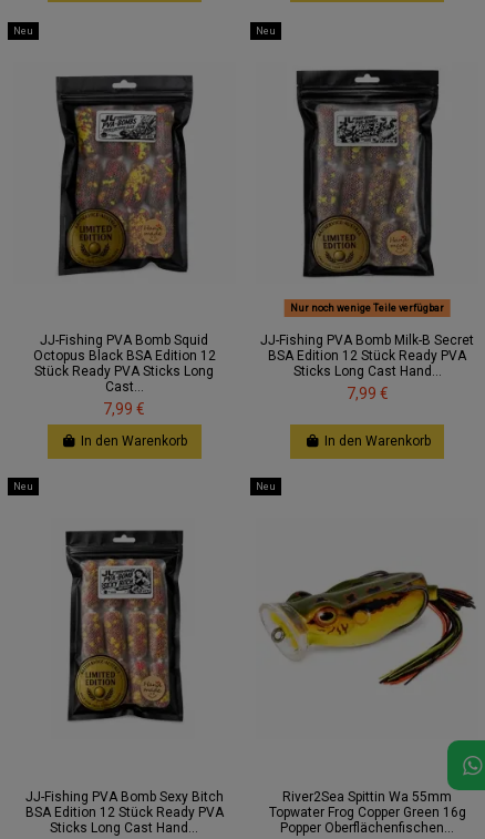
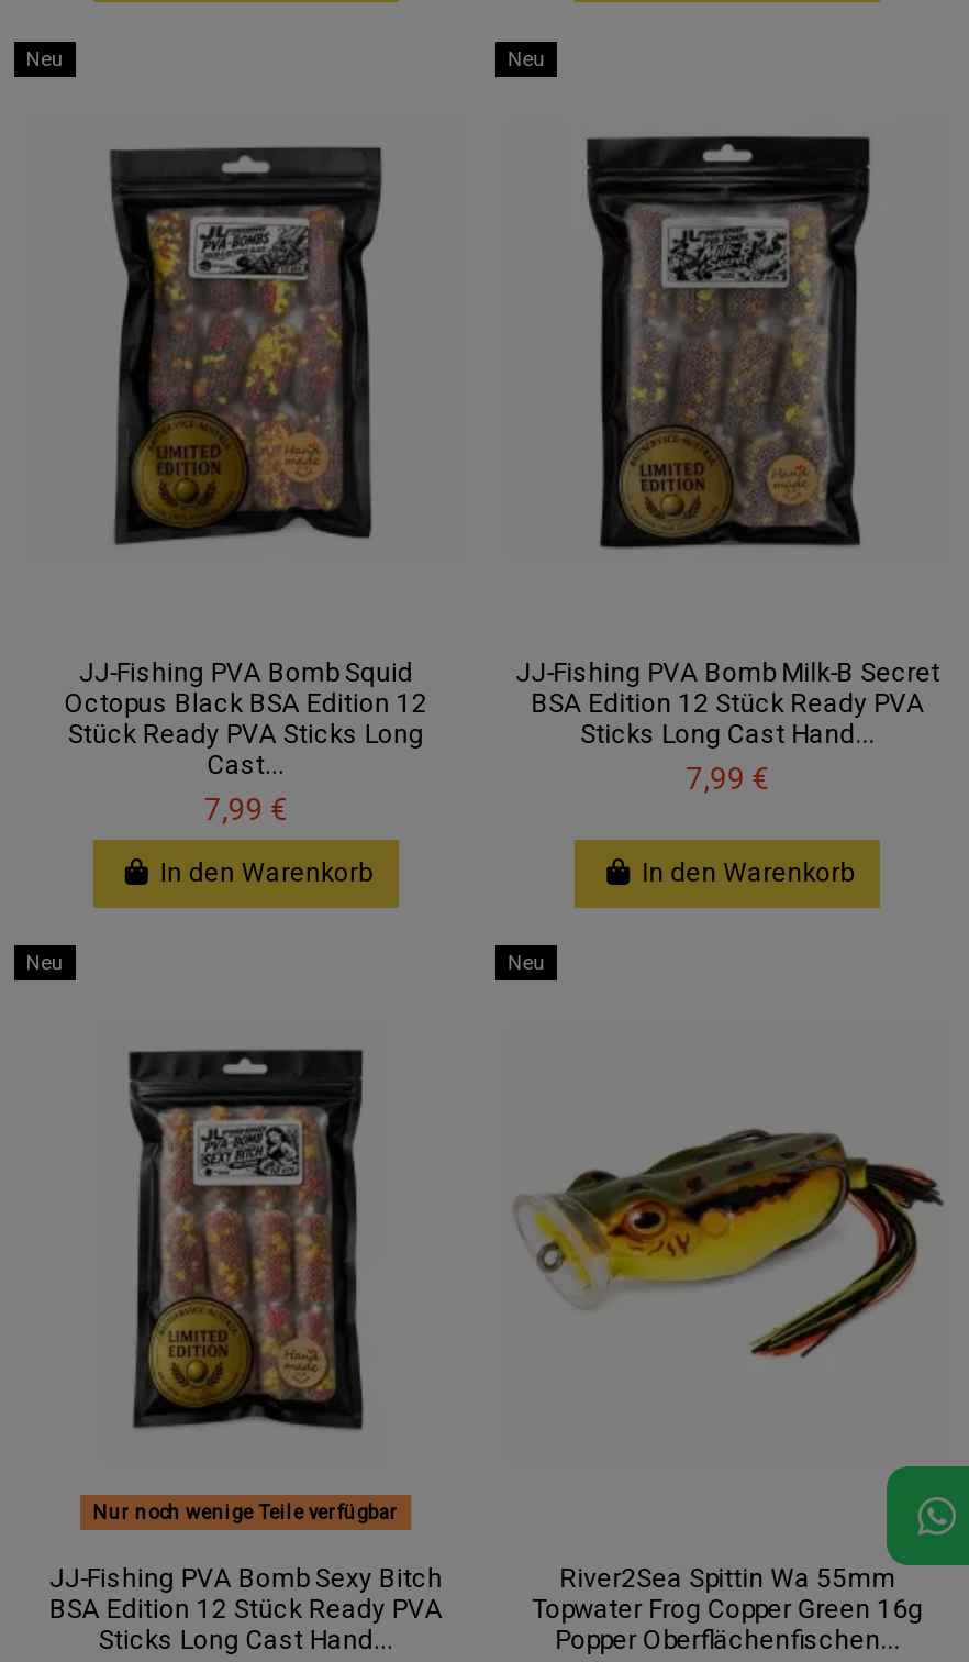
moved [290,302,444,313] -> [93,1502,399,1524]: Nur noch wenige Teile verfügbar

